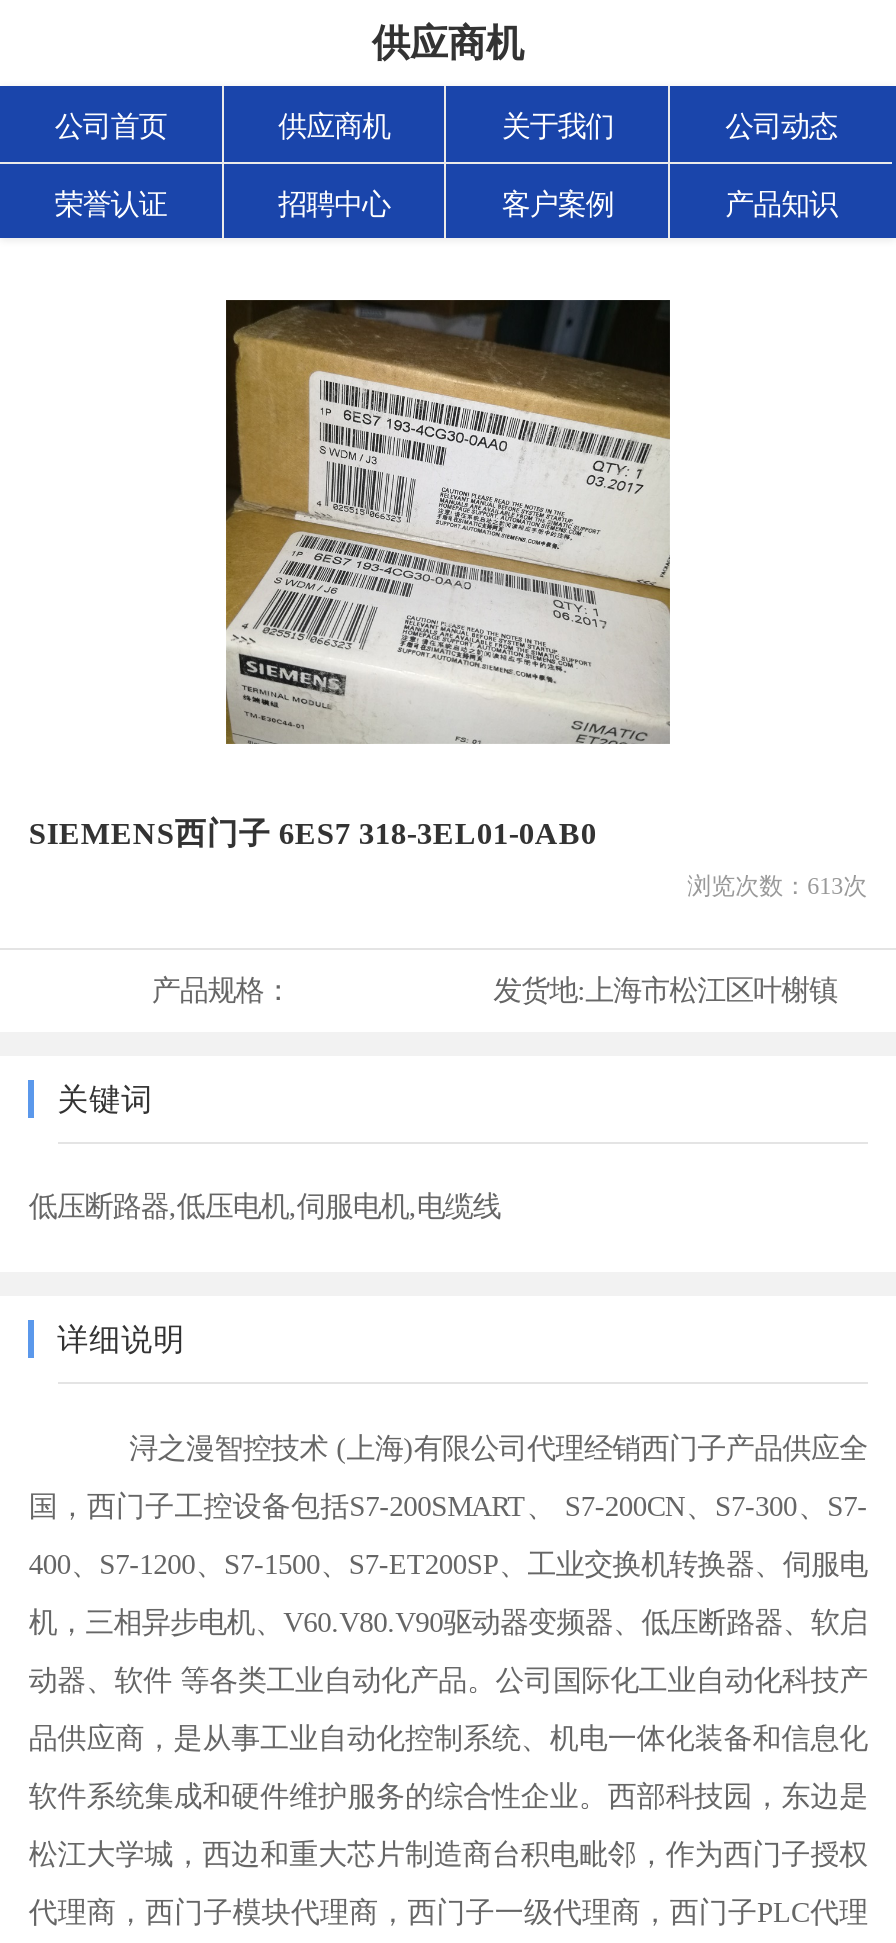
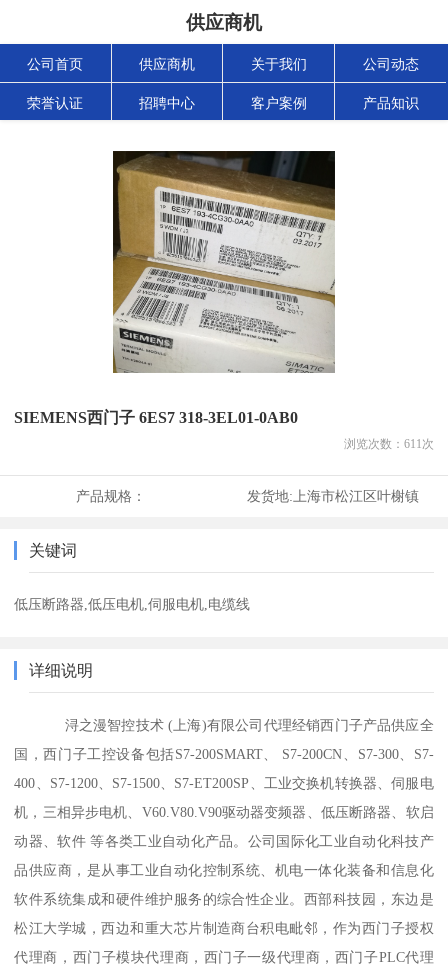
[687,872,867,900] 浏览次数：613次 -> [344,437,434,451] 浏览次数：611次

